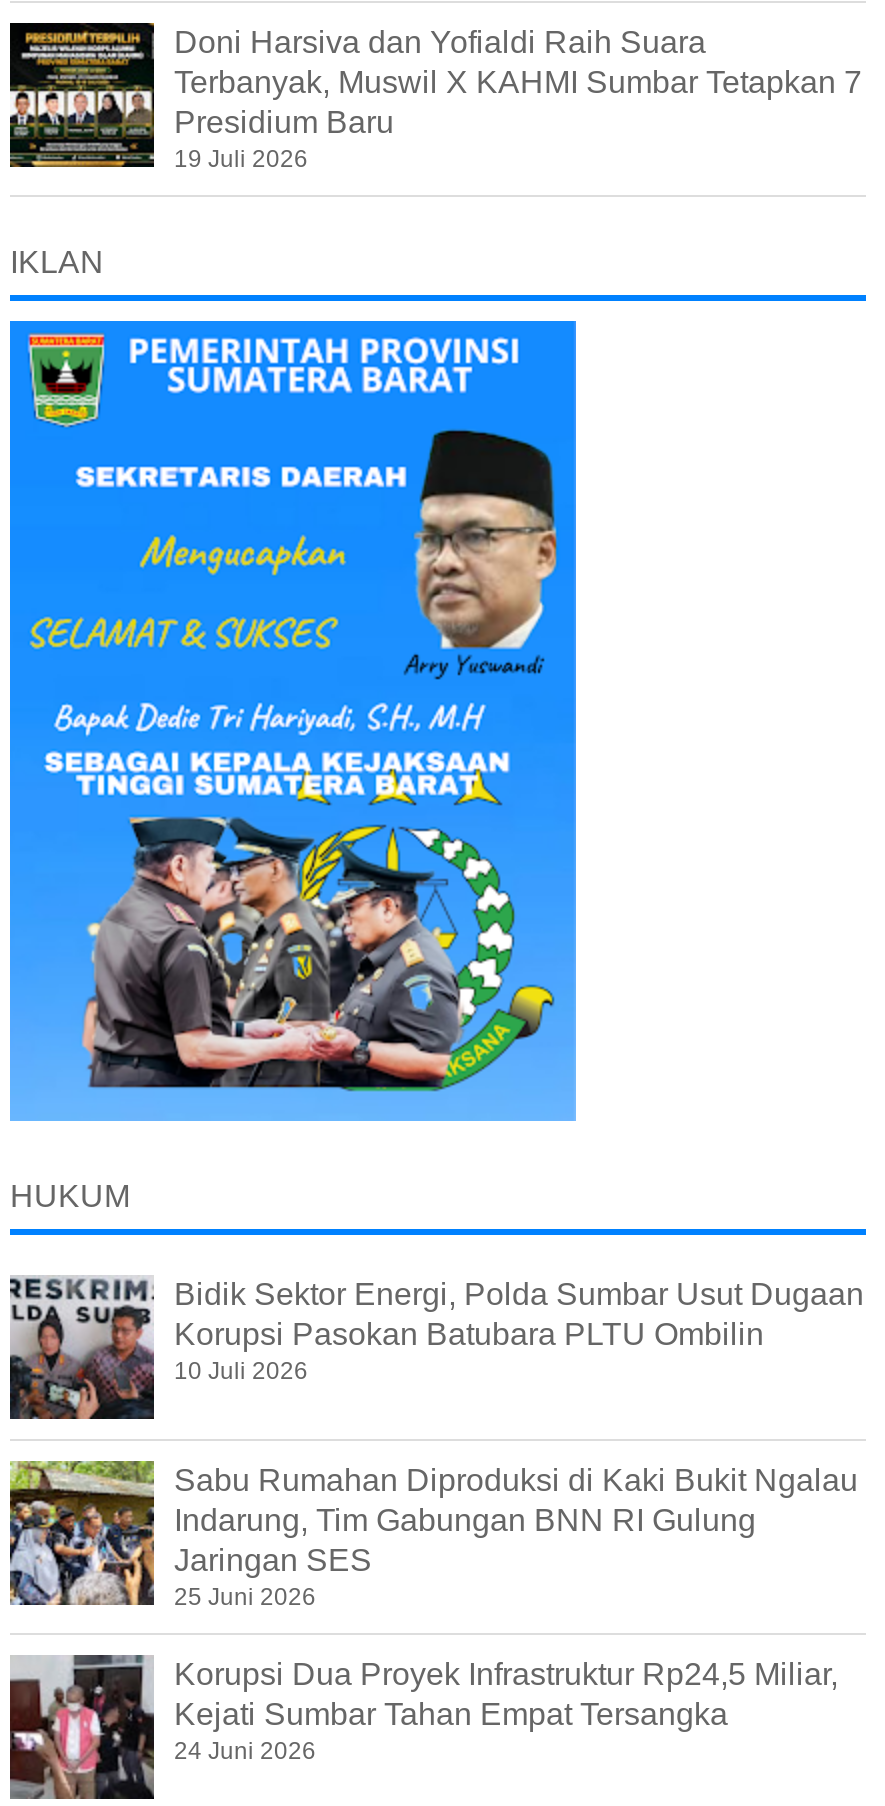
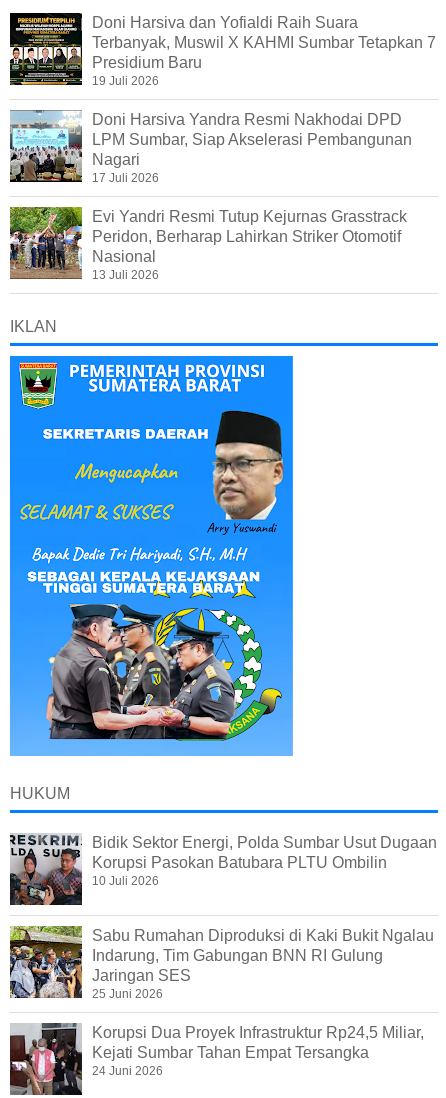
none -> [9,109,412,282] [image] | Doni Harsiva Yandra Resmi Nakhodai DPD | LPM Sumbar, Siap Akselerasi Pembangunan | Nagari | 17 Juli 2026 | Evi Yandri Resmi Tutup Kejurnas Grasstrack | Peridon, Berharap Lahirkan Striker Otomotif | Nasional | 13 Juli 2026
none -> [9,206,78,280] [image]

